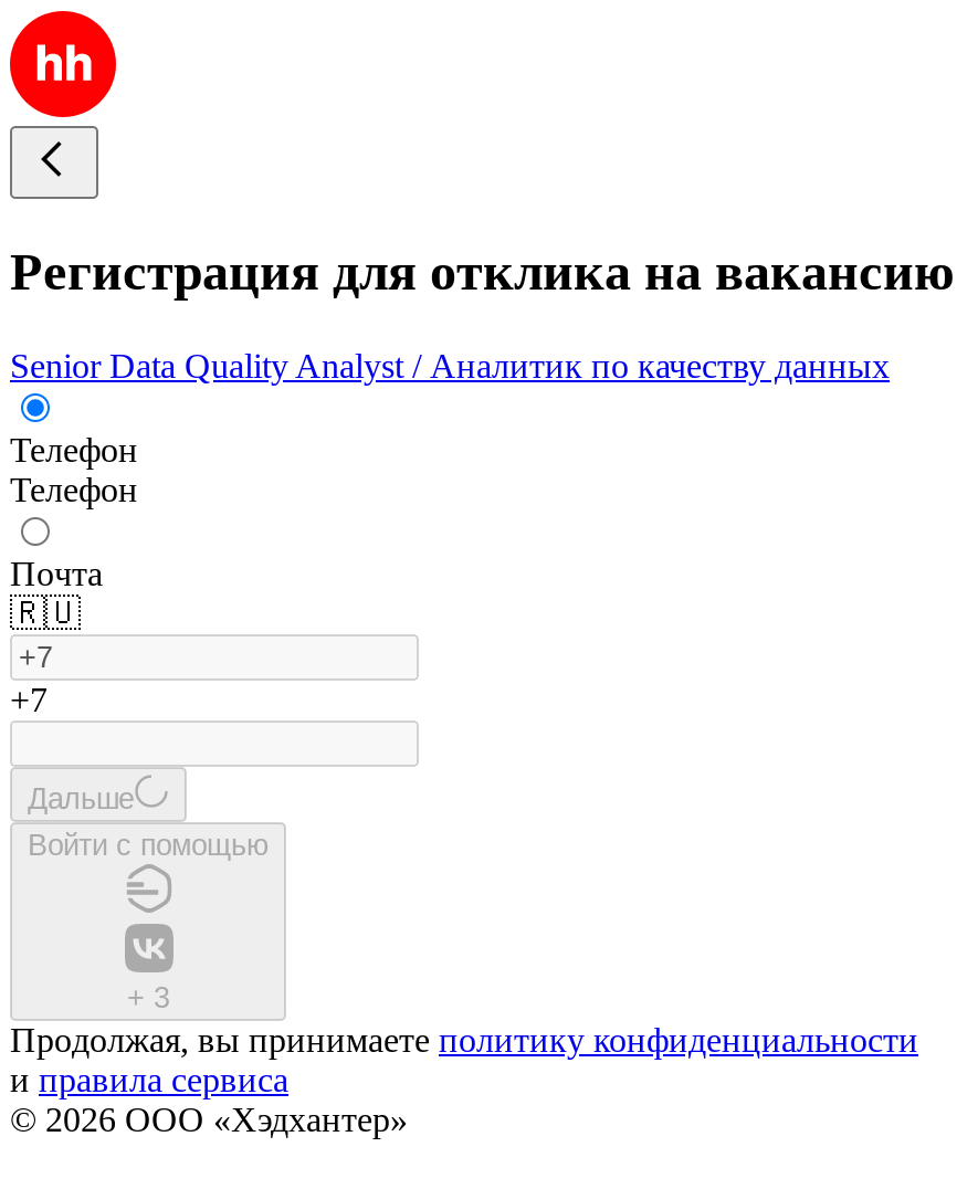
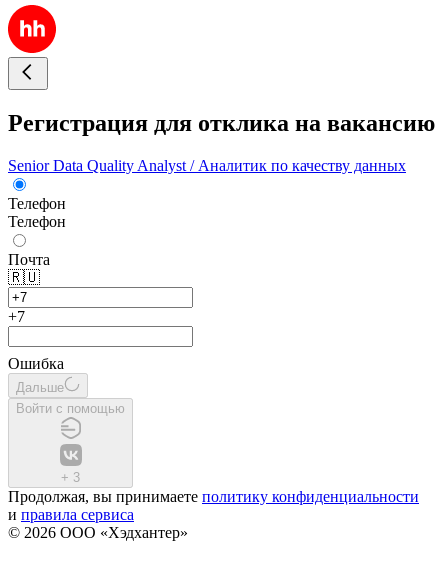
none -> [8,355,64,372] Ошибка

